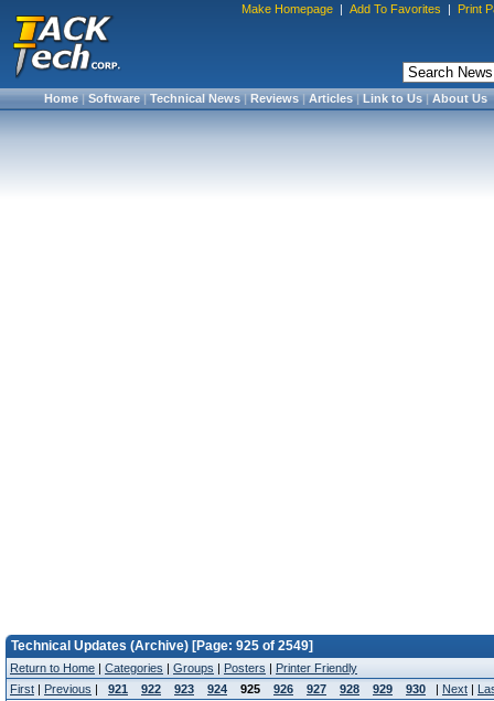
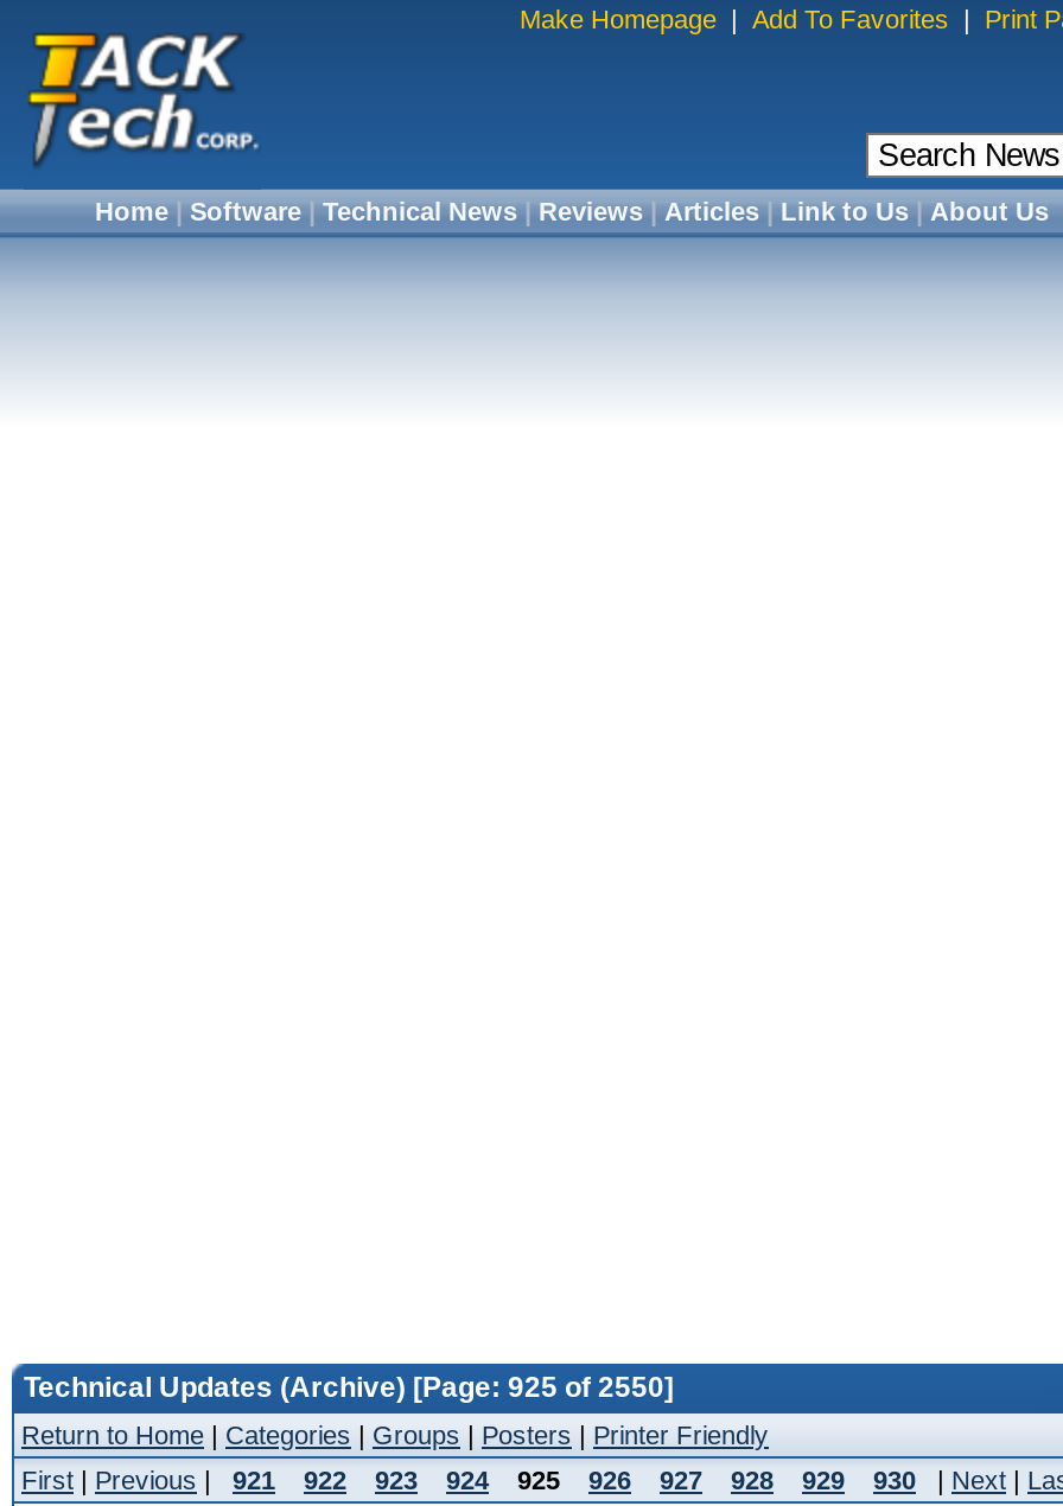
[11,638,313,654] Technical Updates (Archive) [Page: 925 of 2549] -> [24,1371,674,1404] Technical Updates (Archive) [Page: 925 of 2550]

